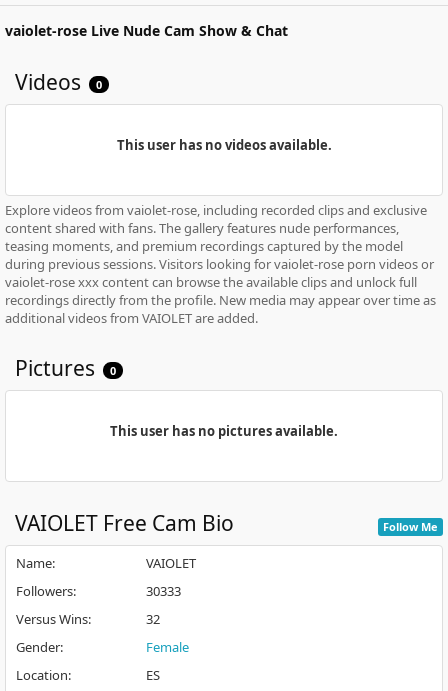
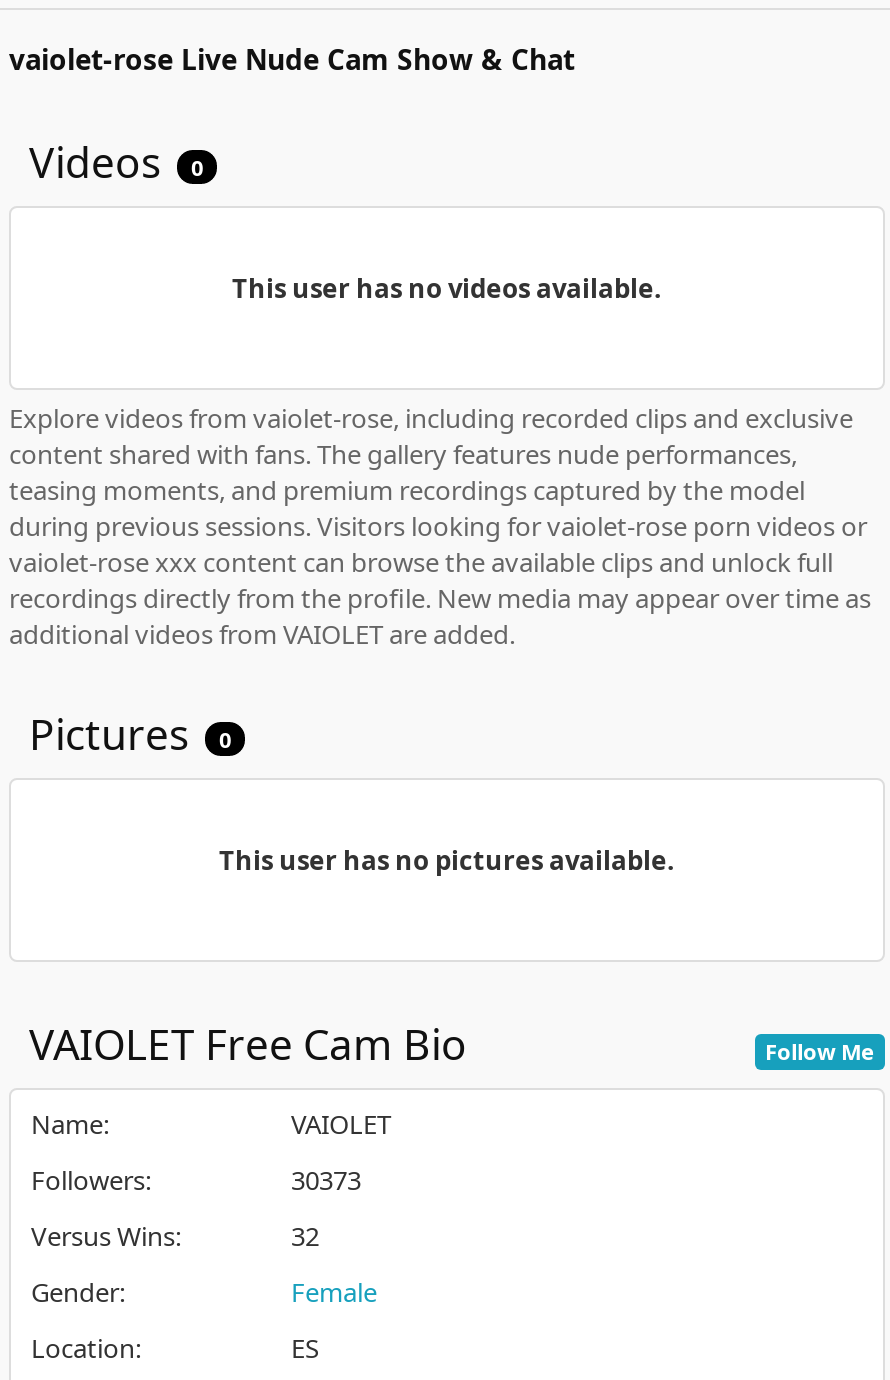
[146,581,181,599] 30333 -> [291,1161,361,1197] 30373

